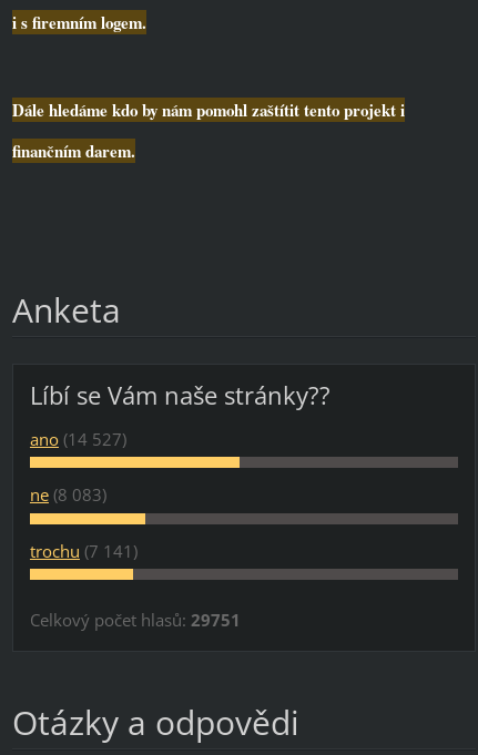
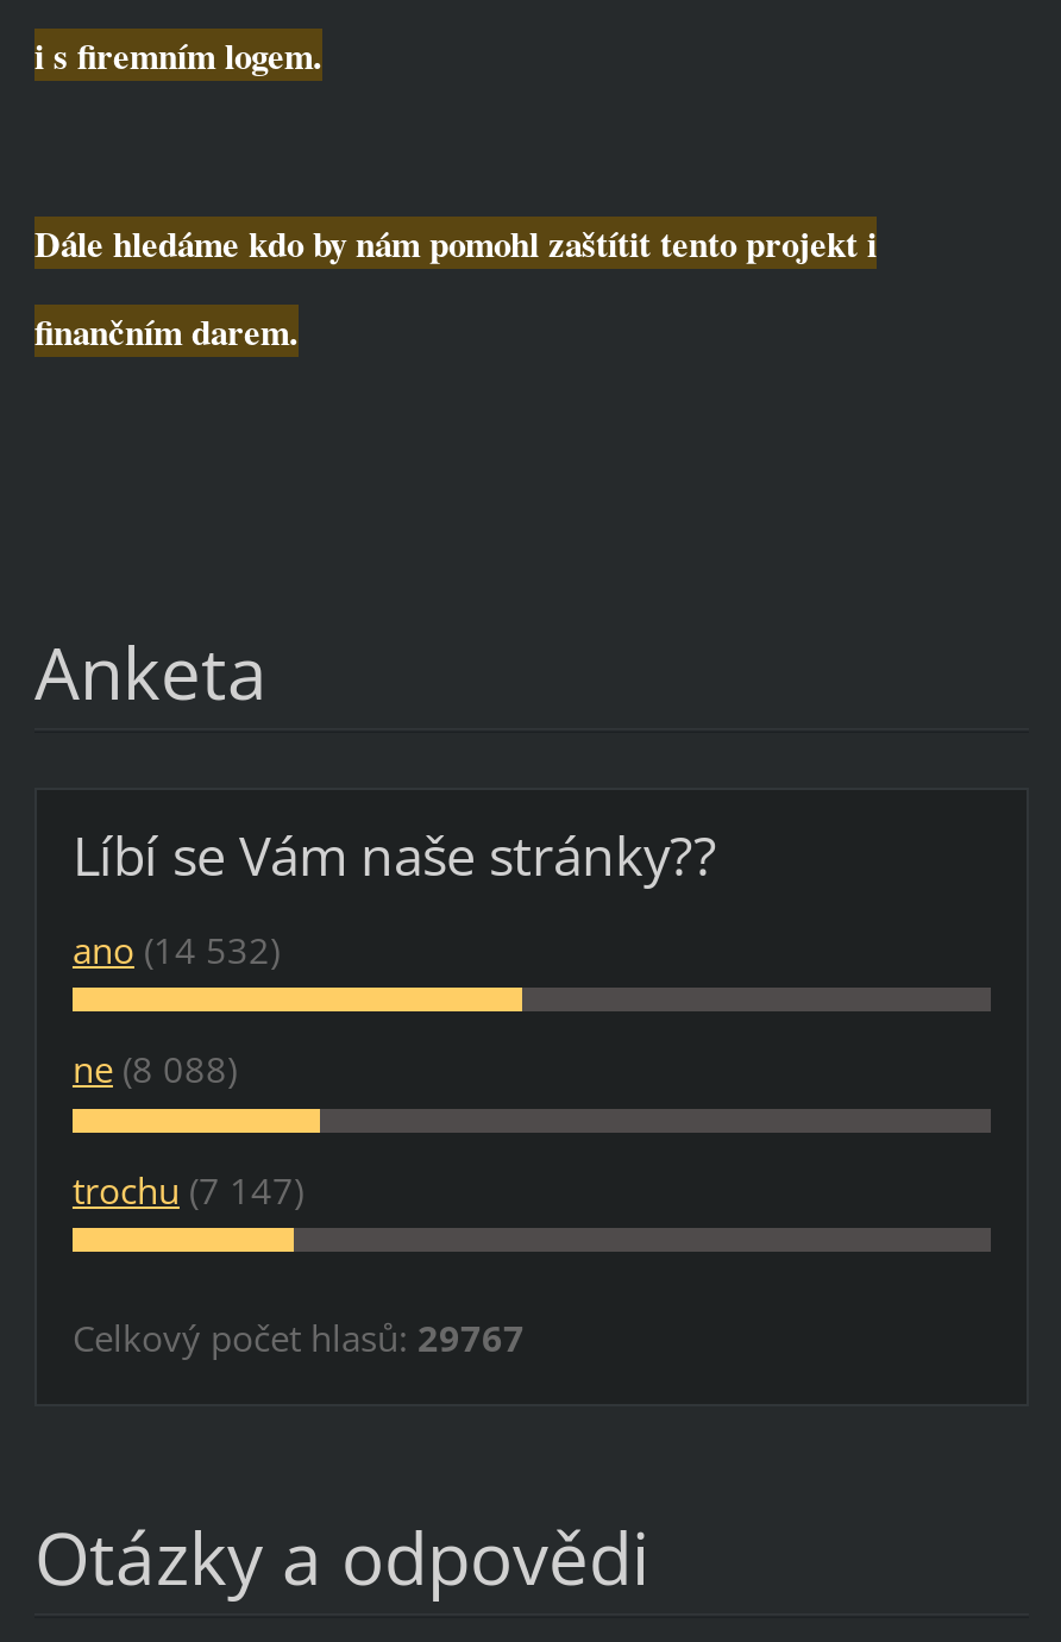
[30,428,126,450] ano (14 527) -> [73,925,280,973] ano (14 532)
[30,484,106,506] ne (8 083) -> [73,1045,237,1093] ne (8 088)
[30,540,138,562] trochu (7 141) -> [73,1165,303,1213] trochu (7 147)
[30,608,241,630] Celkový počet hlasů: 29751 -> [73,1313,525,1360] Celkový počet hlasů: 29767

